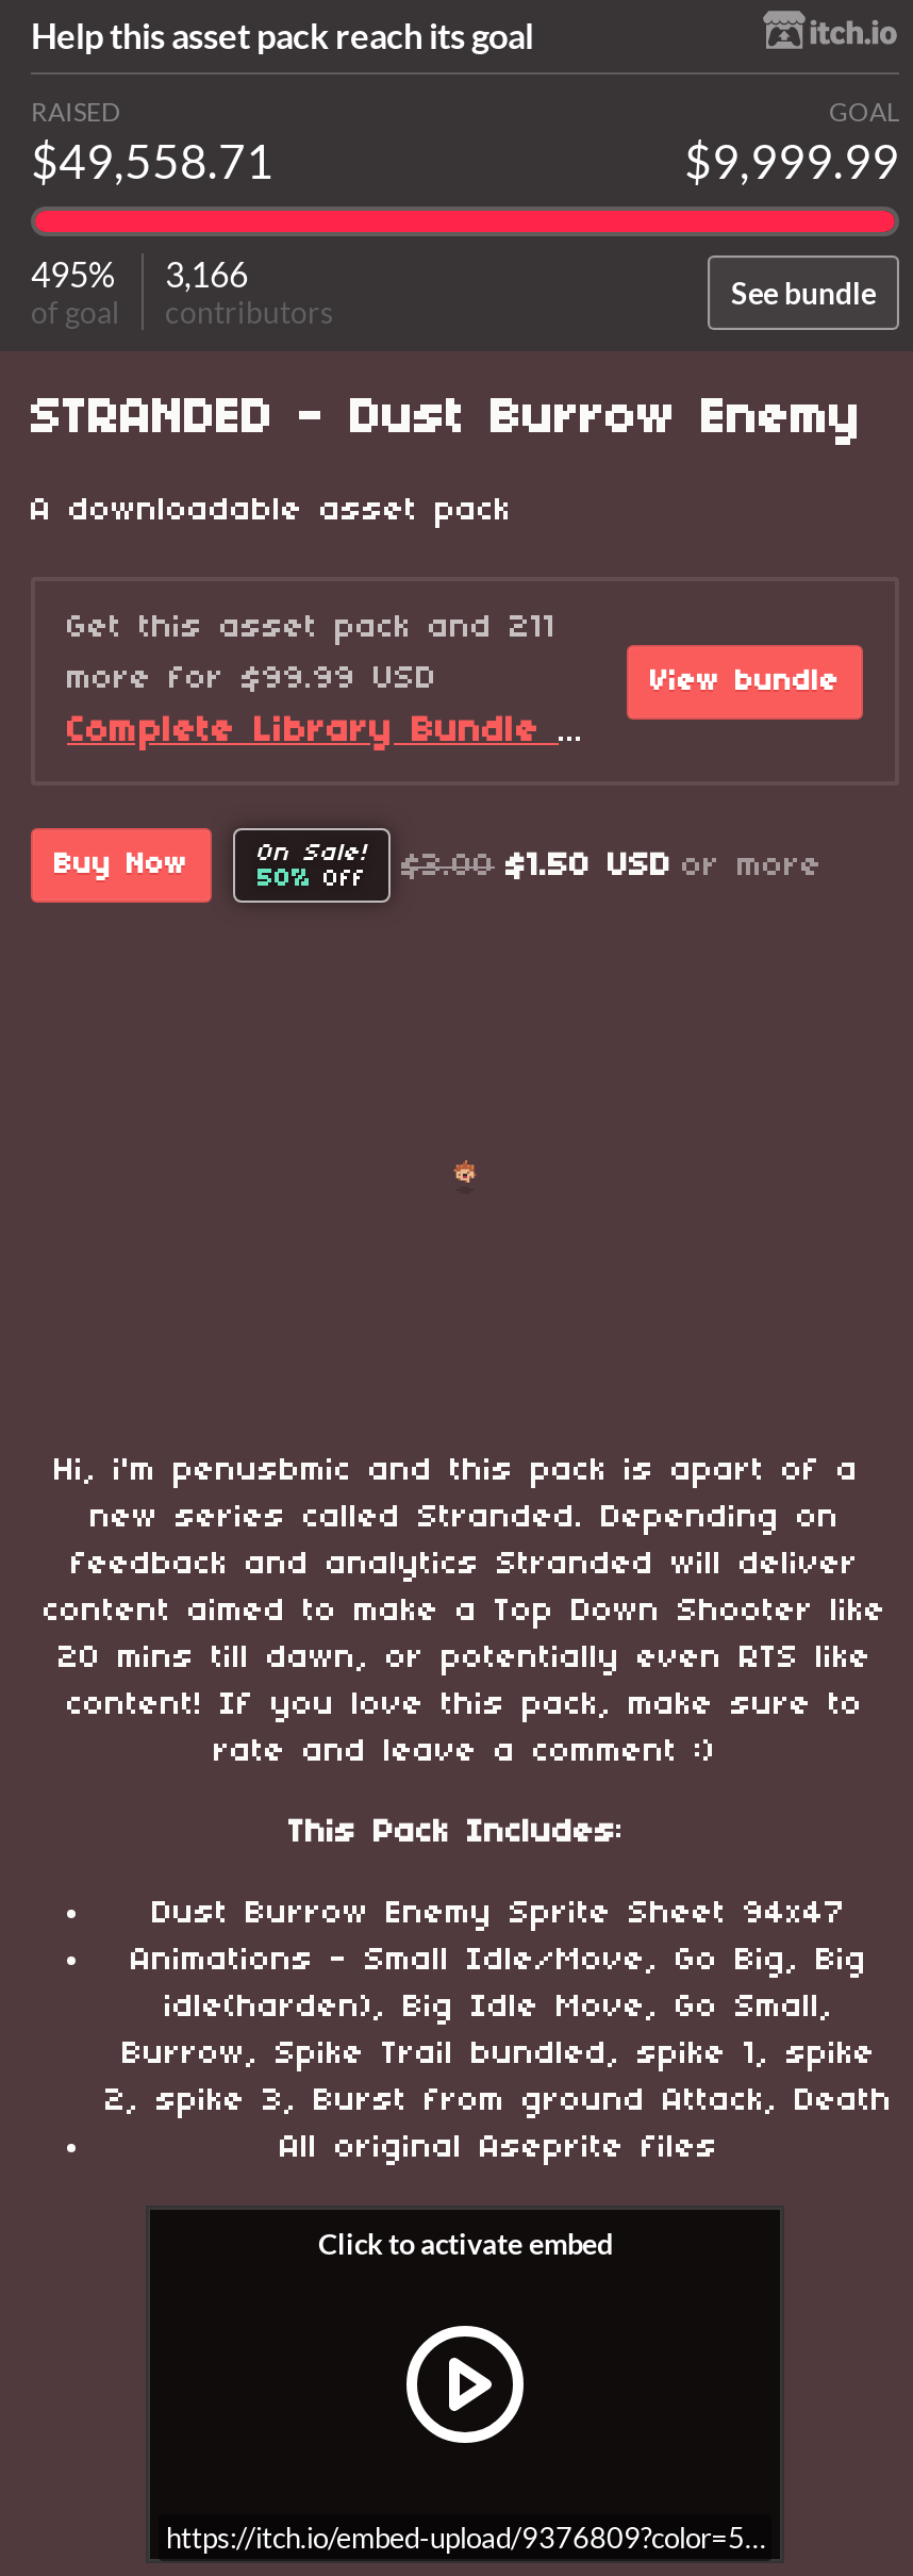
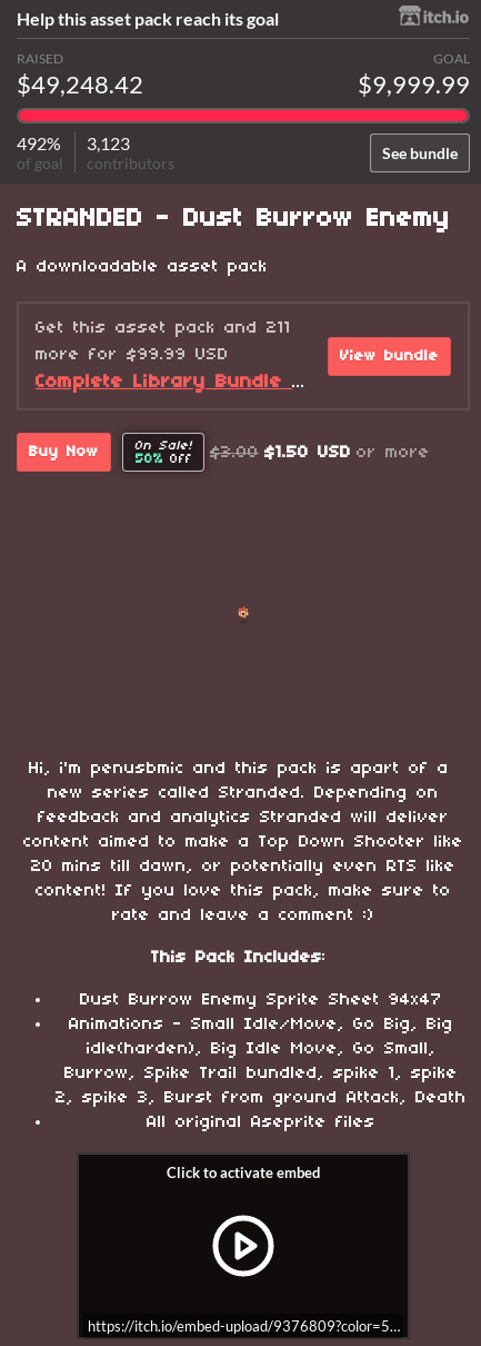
[31,132,273,189] $49,558.71 -> [17,69,143,99] $49,248.42
[31,253,116,294] 495% -> [17,132,61,154] 492%
[165,253,248,294] 3,166 -> [87,132,130,154] 3,123

